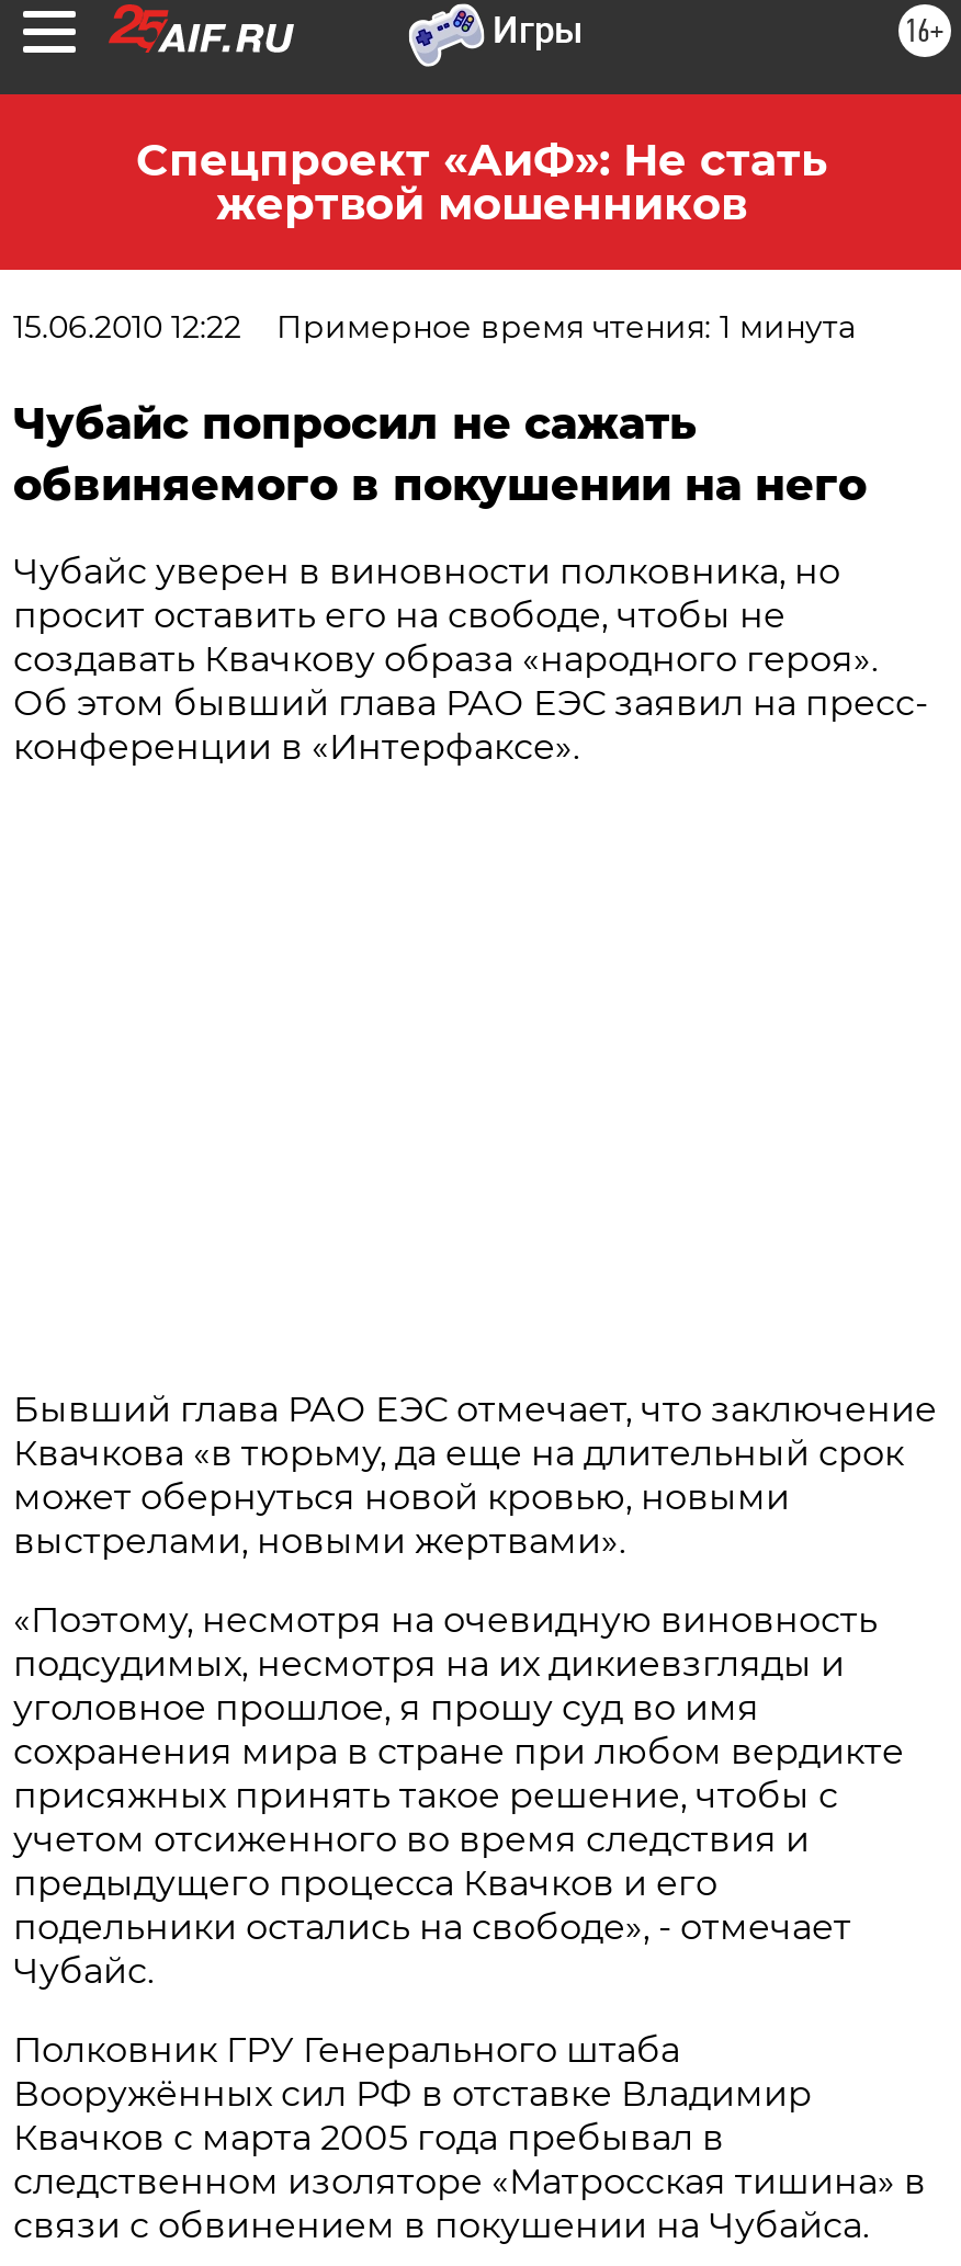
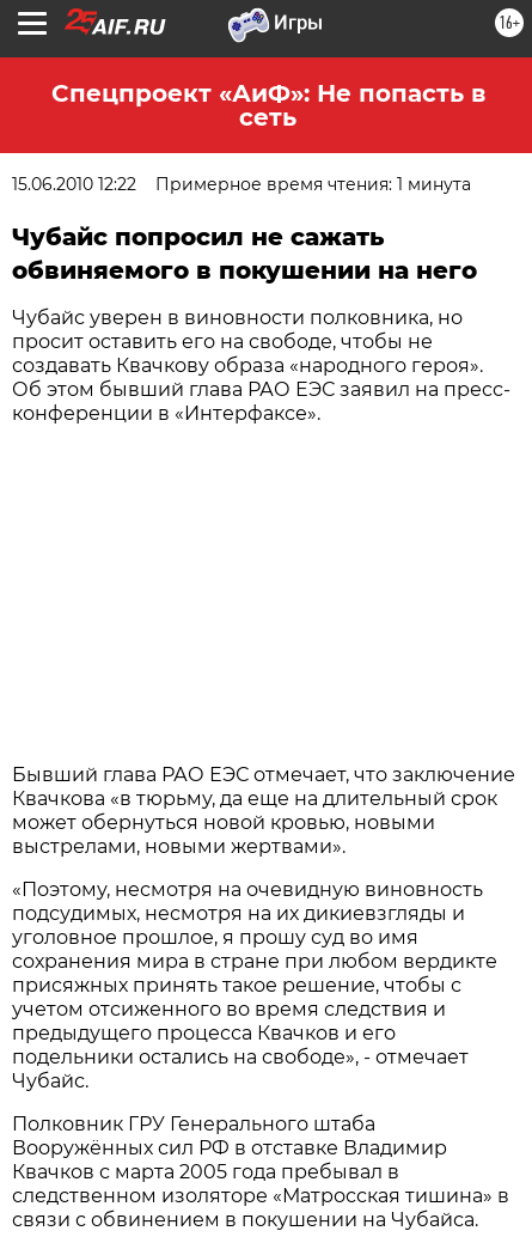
[136,134,827,230] Спецпроект «АиФ»: Не стать | жертвой мошенников -> [51,79,485,132] Спецпроект «АиФ»: Не попасть в | сеть

